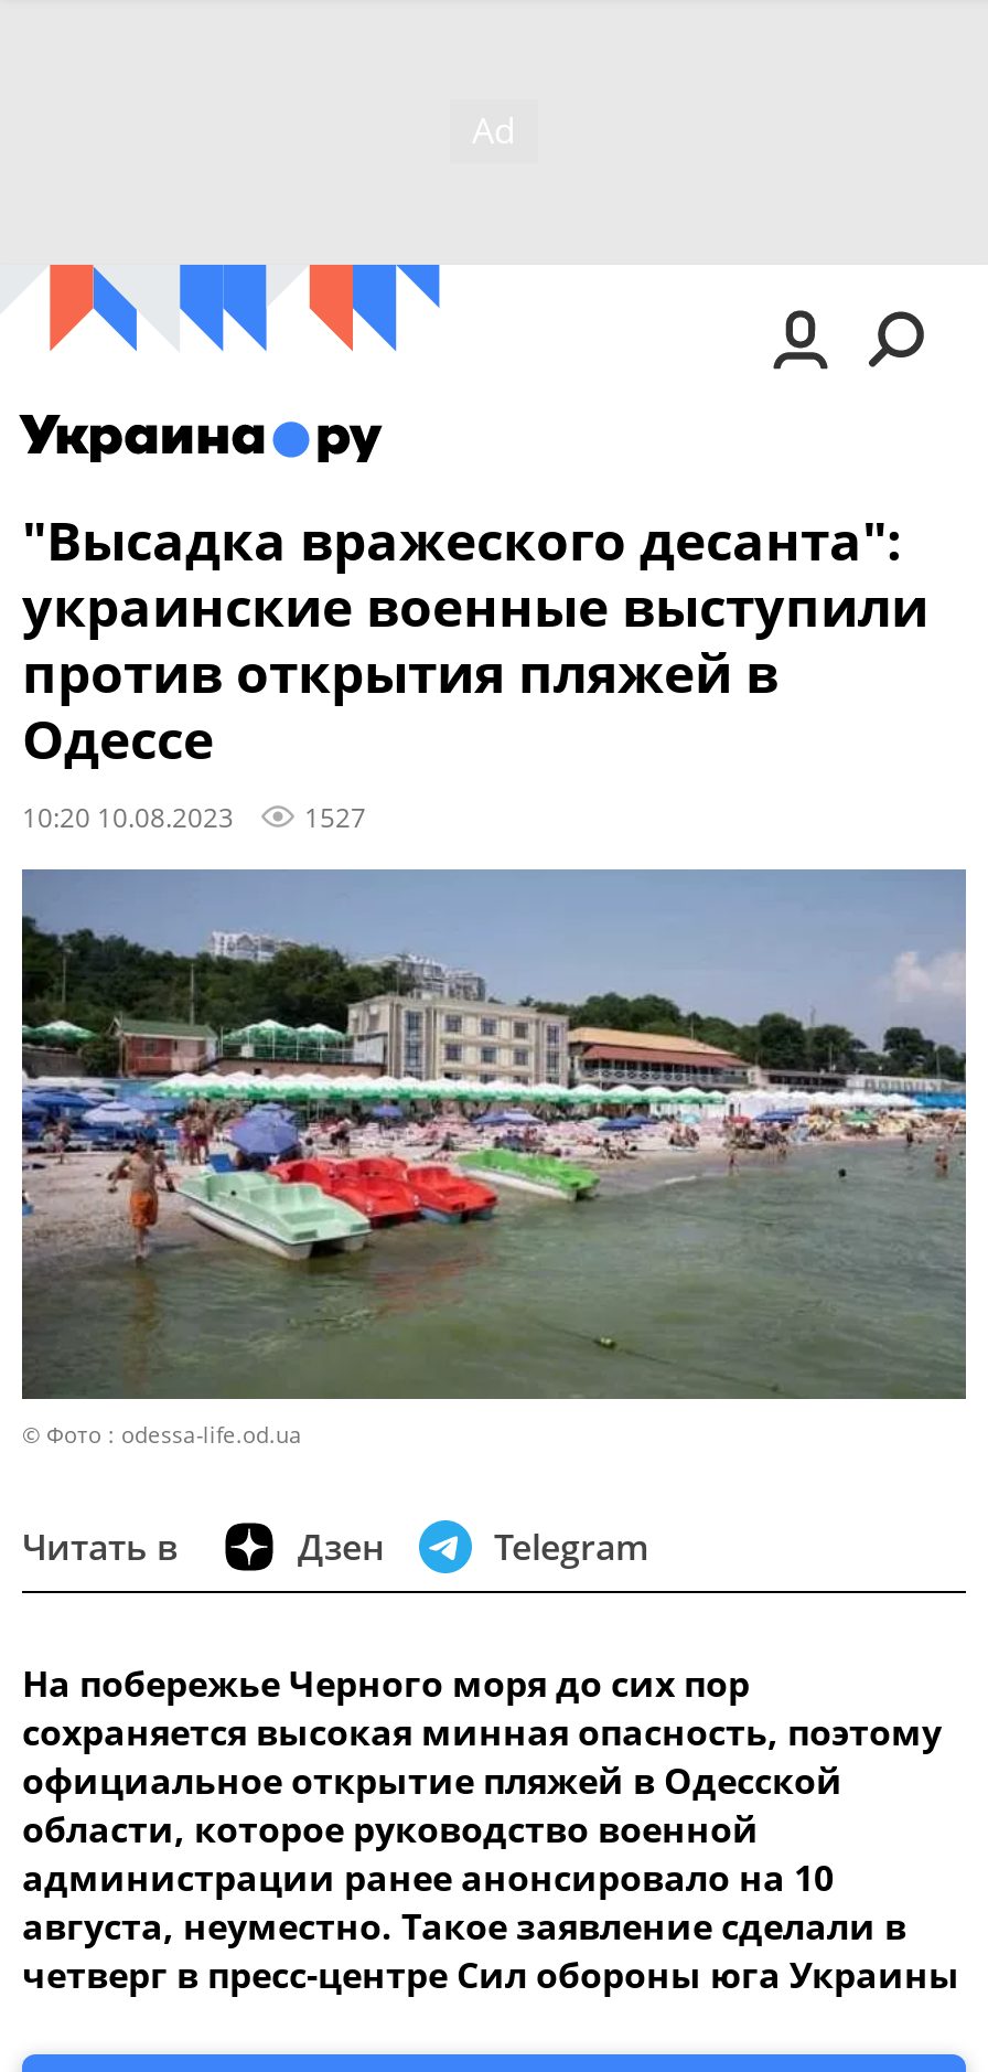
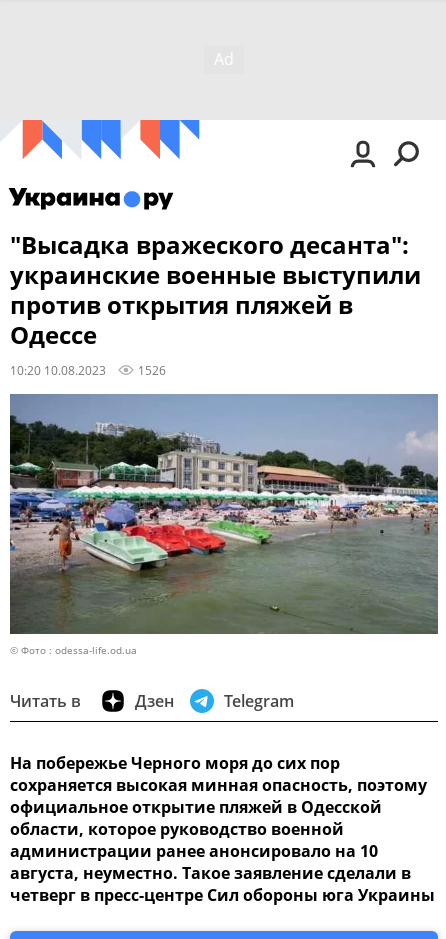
[22,799,366,834] 10:20 10.08.2023 1527 -> [10,362,166,378] 10:20 10.08.2023 1526

